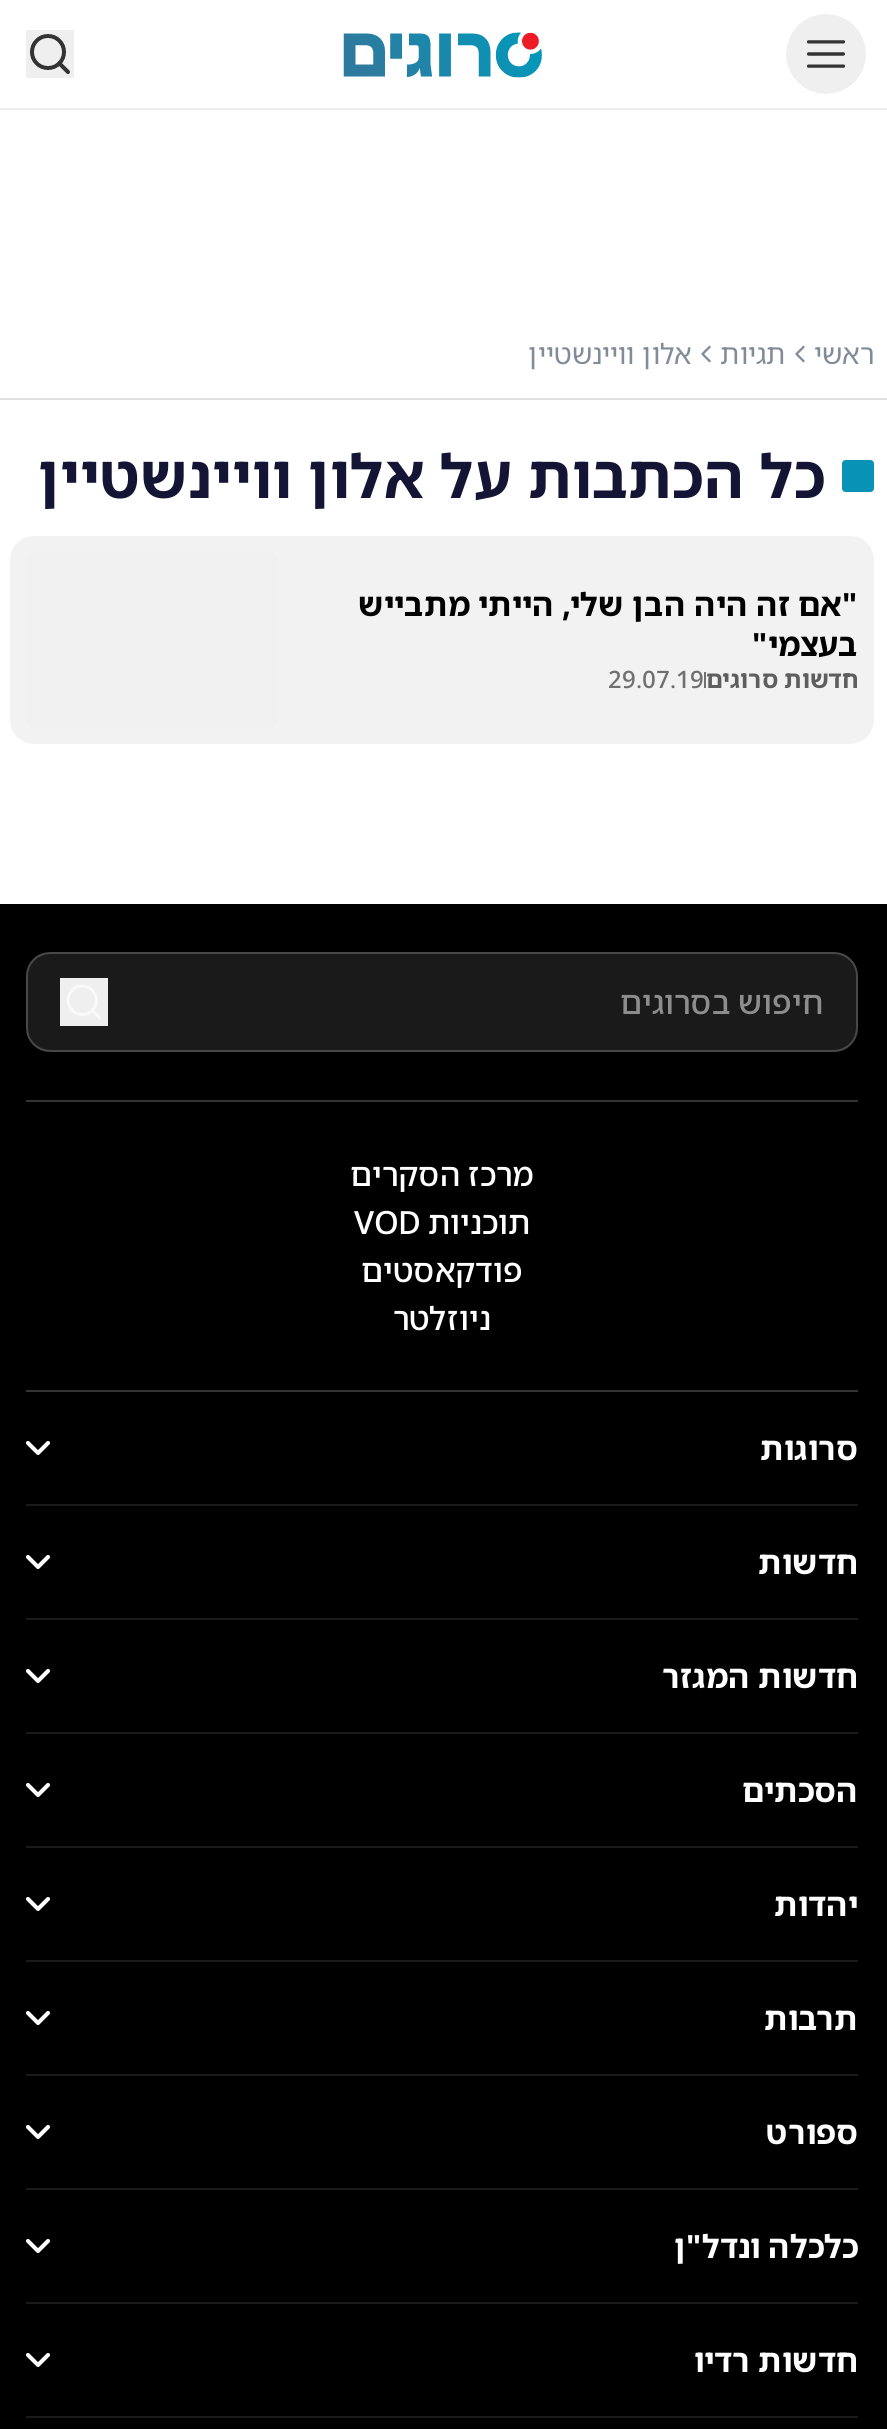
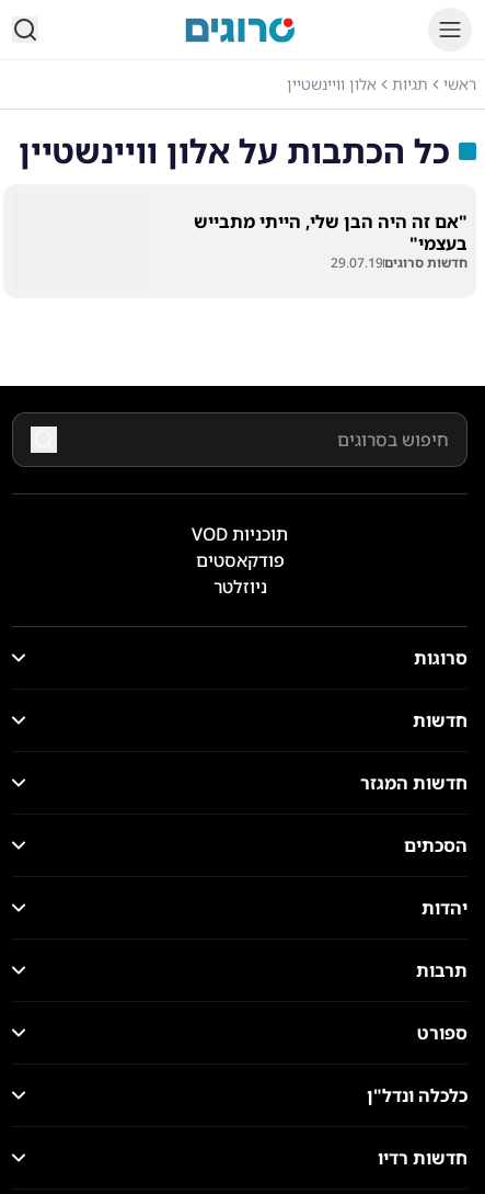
[350,1152,534,1196] מרכז הסקרים -> none

